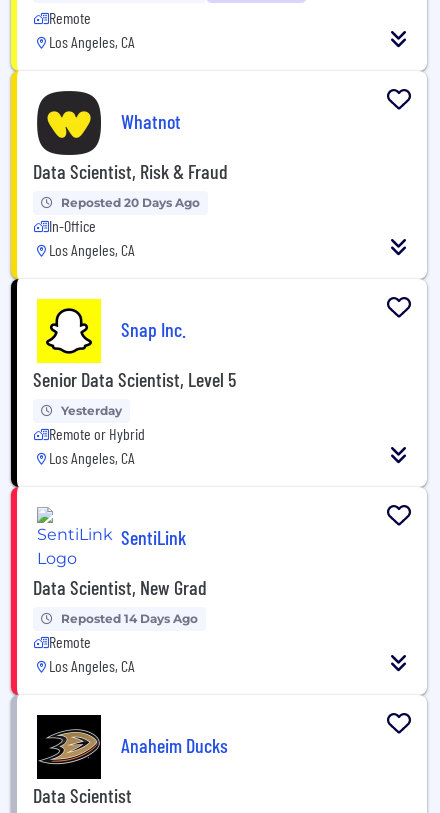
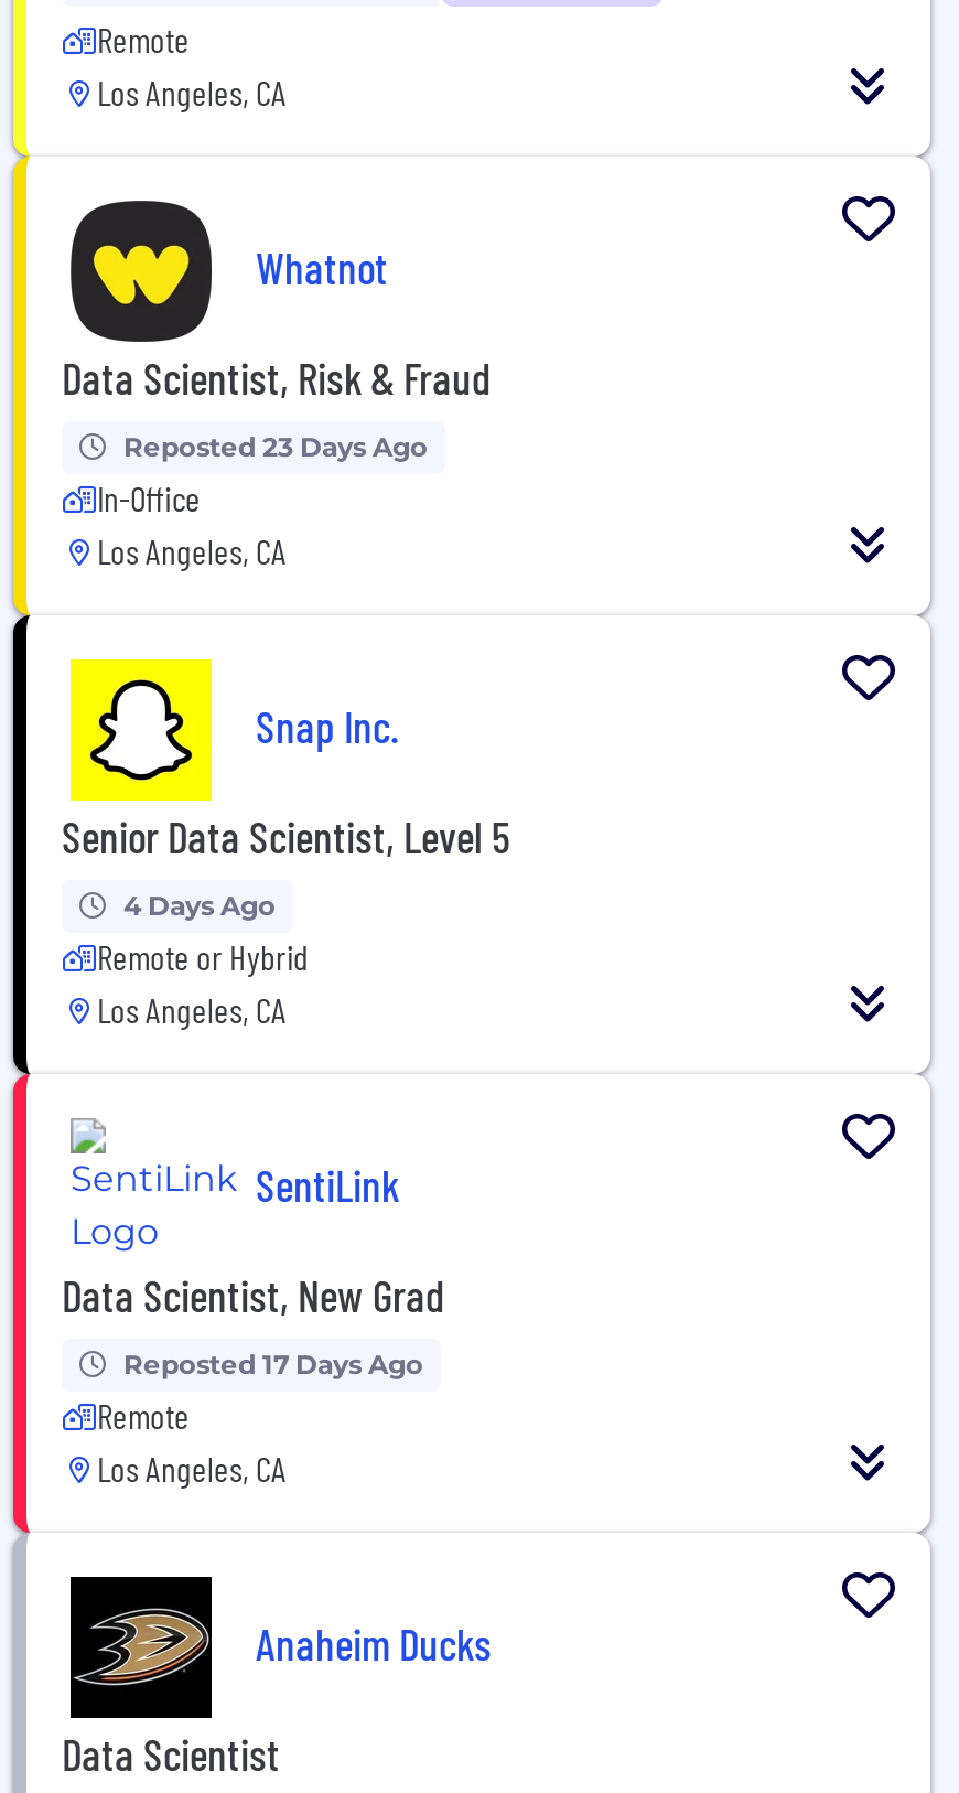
[61,195,200,210] Reposted 20 Days Ago -> [123,429,428,462] Reposted 23 Days Ago
[61,403,122,418] Yesterday -> [123,888,276,921] 4 Days Ago
[61,611,198,626] Reposted 14 Days Ago -> [123,1347,423,1380] Reposted 17 Days Ago

